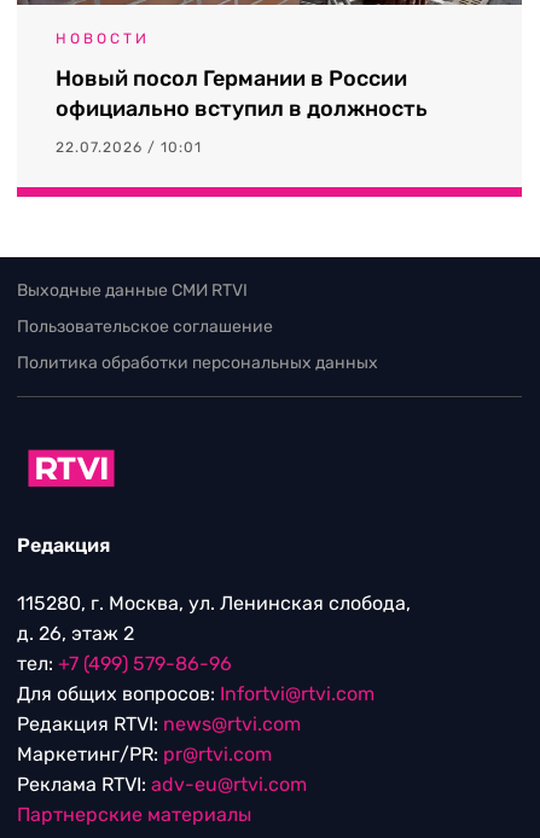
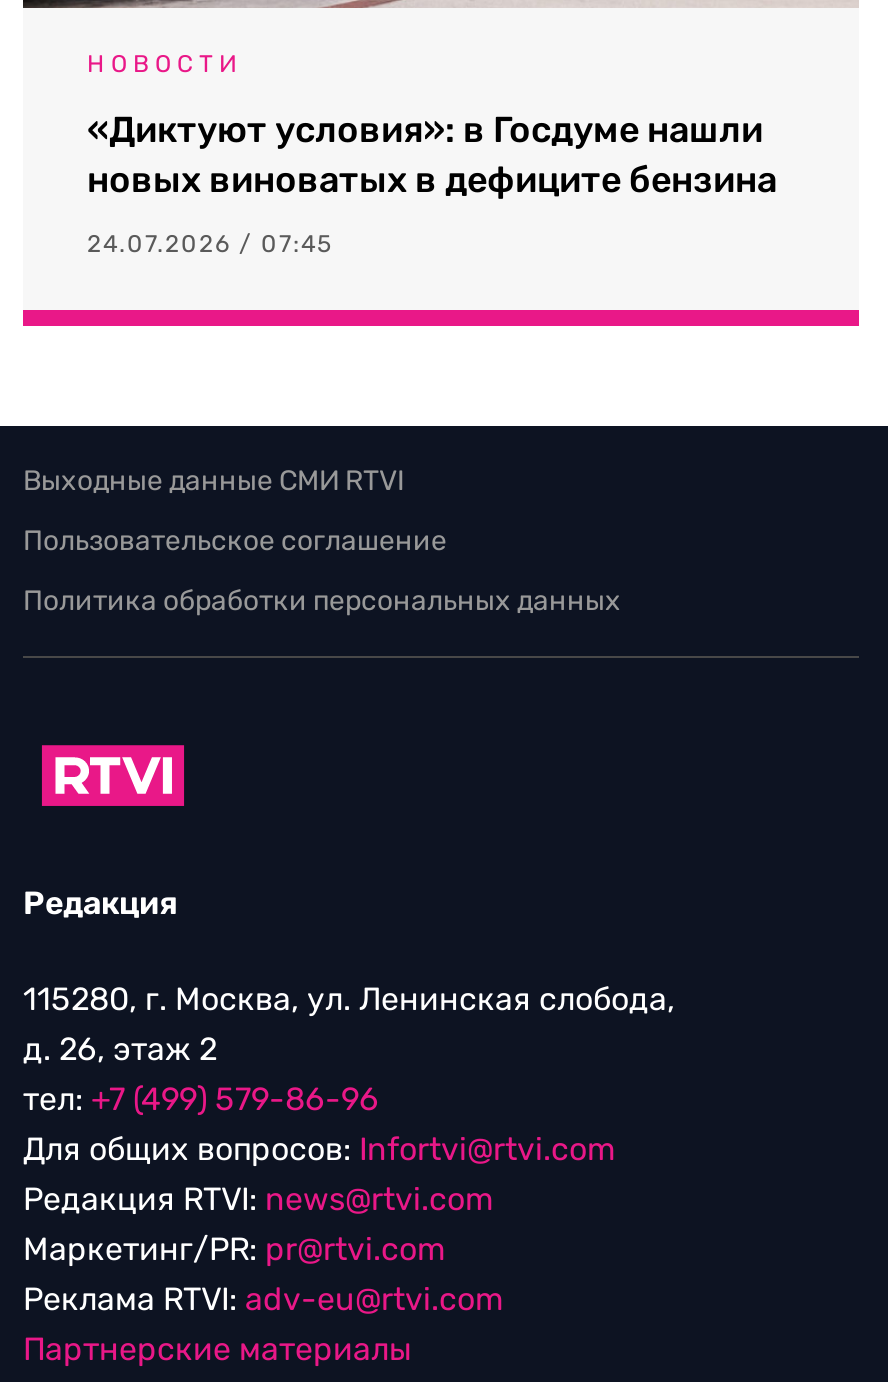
[56,65,428,122] Новый посол Германии в России | официально вступил в должность -> [87,108,777,202] «Диктуют условия»: в Госдуме нашли | новых виноватых в дефиците бензина
[56,139,202,156] 22.07.2026 / 10:01 -> [87,230,333,258] 24.07.2026 / 07:45

